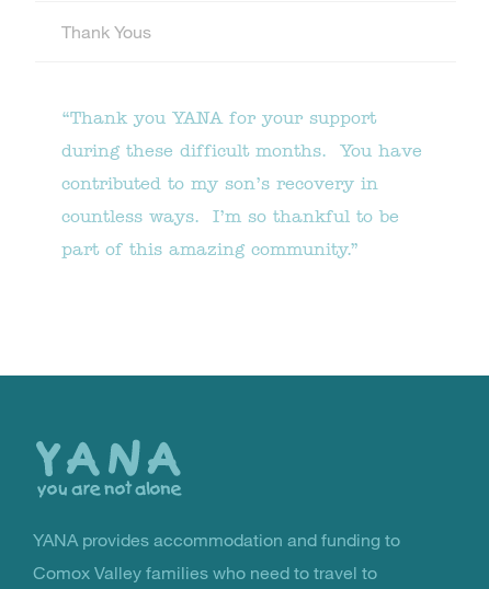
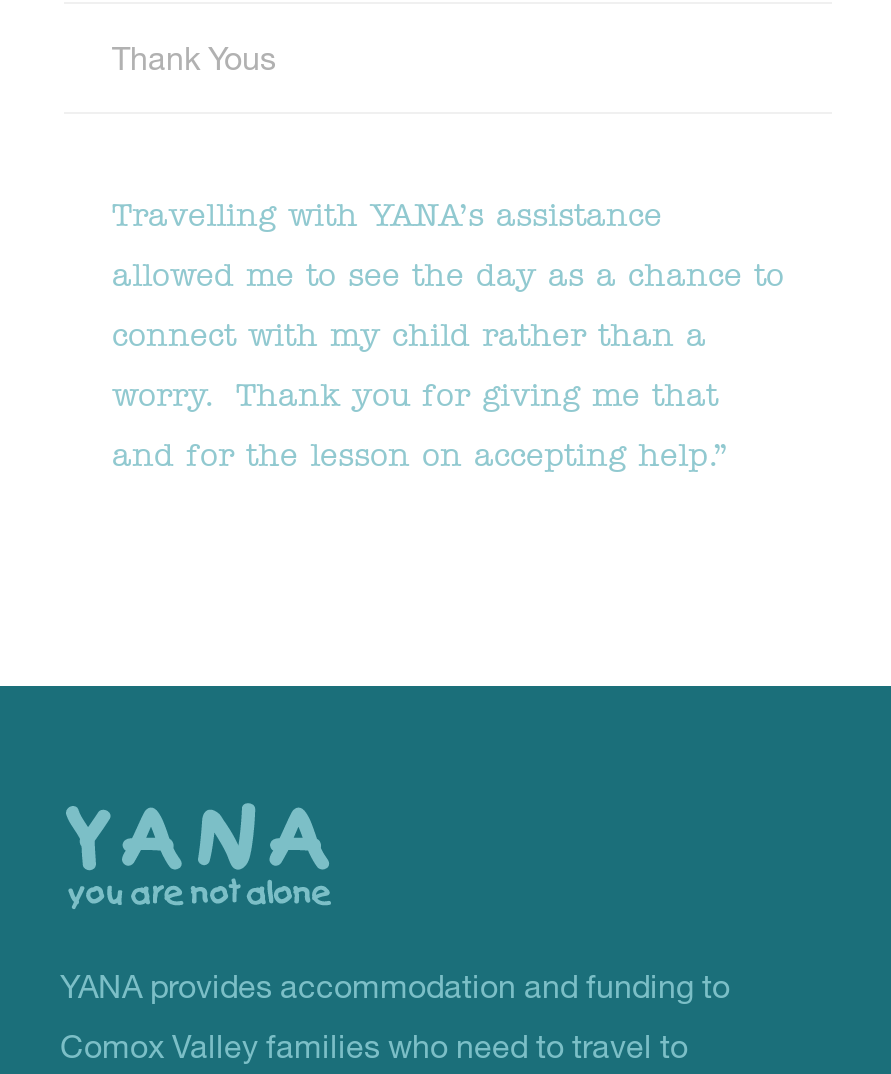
[61,106,422,261] “Thank you YANA for your support | during these difficult months. You have | contributed to my son’s recovery in | countless ways. I’m so thankful to be | part of this amazing community.” -> [112,194,784,476] Travelling with YANA’s assistance | allowed me to see the day as a chance to | connect with my child rather than a | worry. Thank you for giving me that | and for the lesson on accepting help.”

